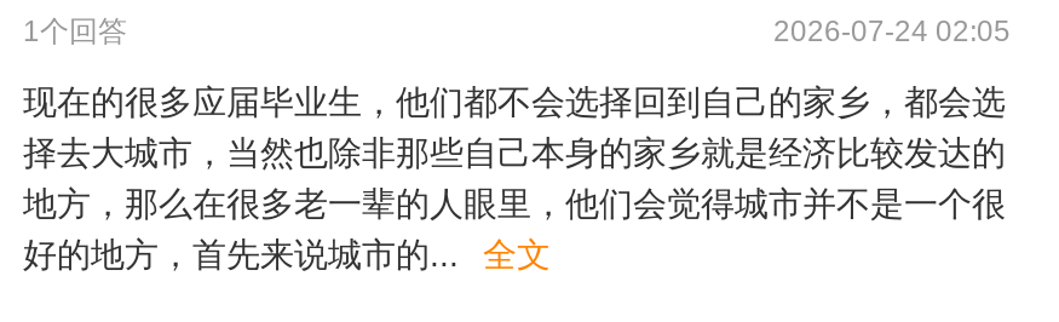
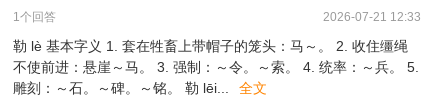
[773,15,1011,48] 2026-07-24 02:05 -> [323,10,421,24] 2026-07-21 12:33
[23,82,1006,274] 现在的很多应届毕业生，他们都不会选择回到自己的家乡，都会选 | 择去大城市，当然也除非那些自己本身的家乡就是经济比较发达的 | 地方，那么在很多老一辈的人眼里，他们会觉得城市并不是一个很 | 好的地方，首先来说城市的... -> [13,38,419,96] 勒 lè 基本字义 1. 套在牲畜上带帽子的笼头：马～。 2. 收住缰绳 | 不使前进：悬崖～马。 3. 强制：～令。～索。 4. 统率：～兵。 5. | 雕刻：～石。～碑。～铭。 勒 lēi...

